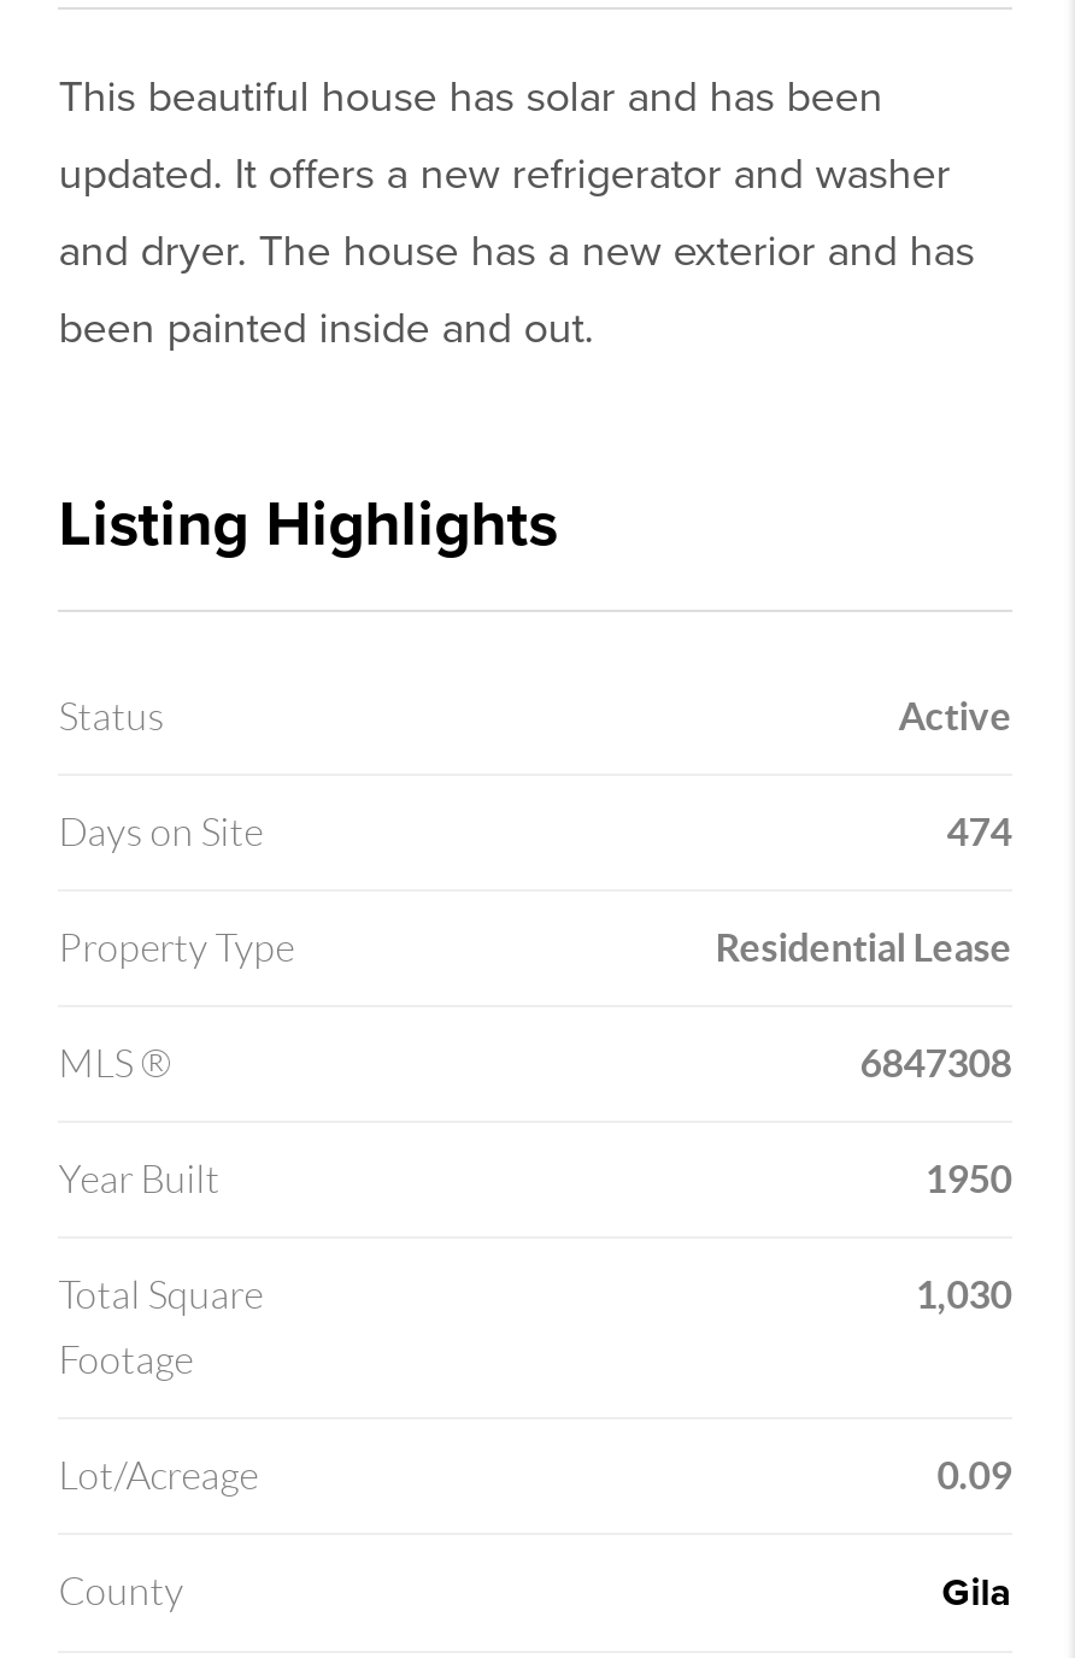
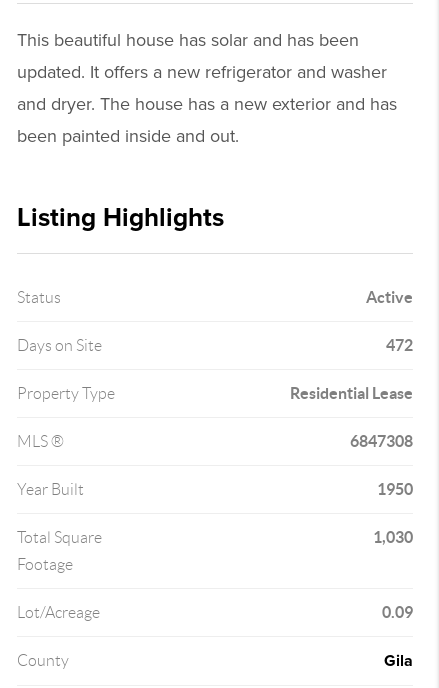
[947,810,1012,853] 474 -> [386,336,413,354] 472

